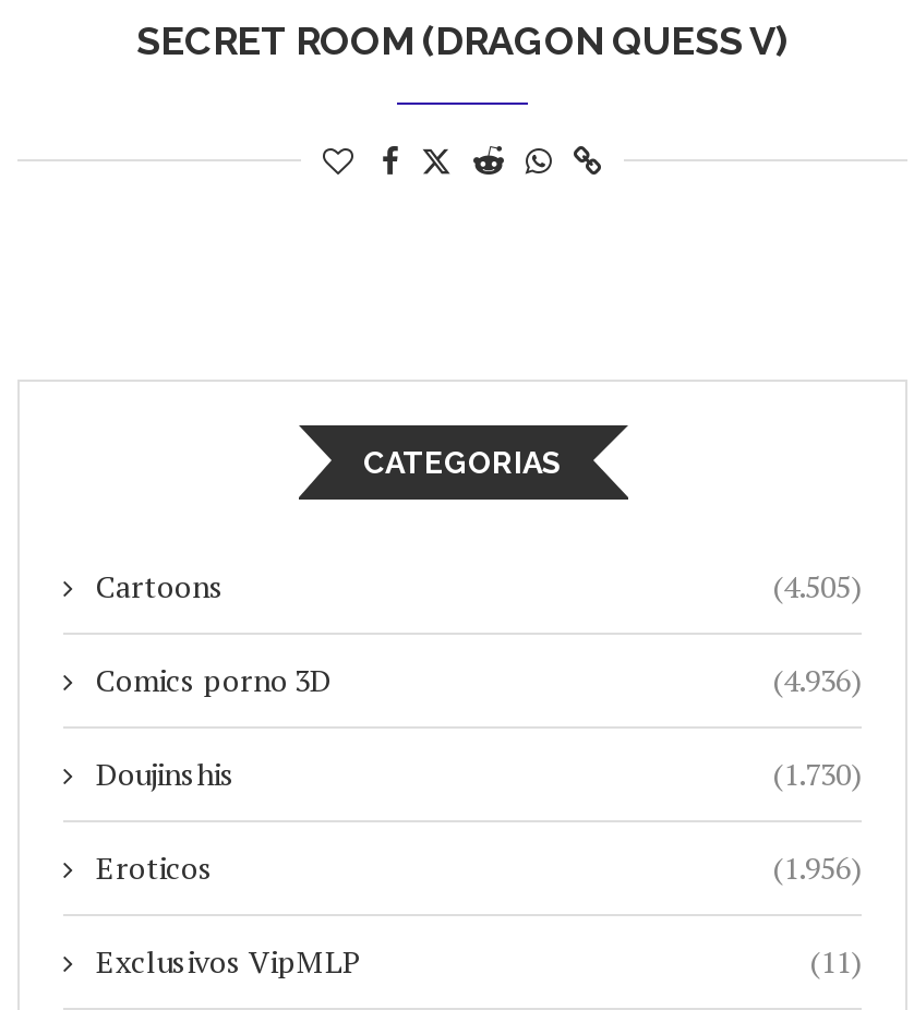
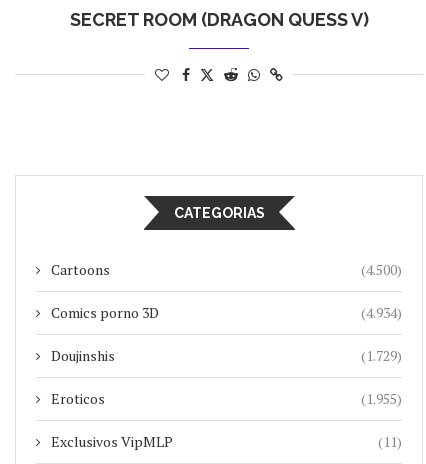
[772,564,862,606] (4.505) -> [361,260,402,279] (4.500)
[772,658,862,699] (4.936) -> [361,303,402,322] (4.934)
[772,752,862,793] (1.730) -> [361,346,402,365] (1.729)
[772,846,862,887] (1.956) -> [361,389,402,408] (1.955)

